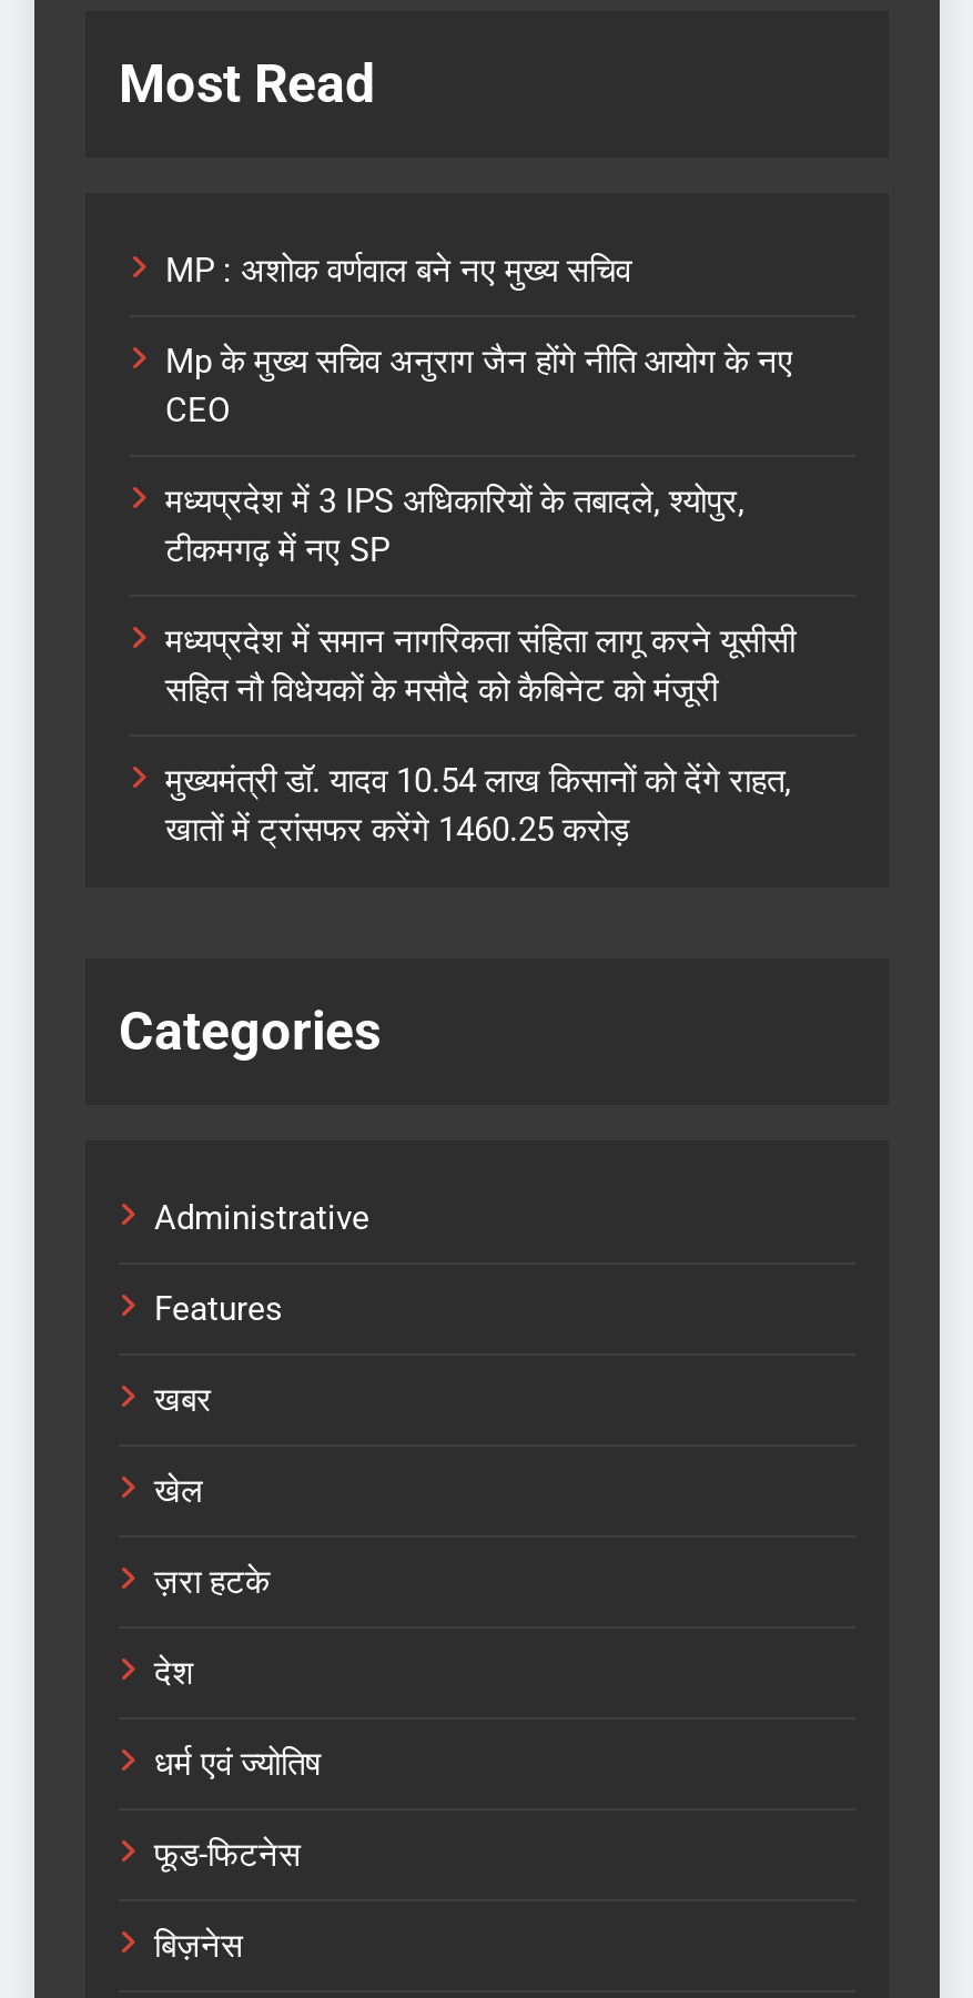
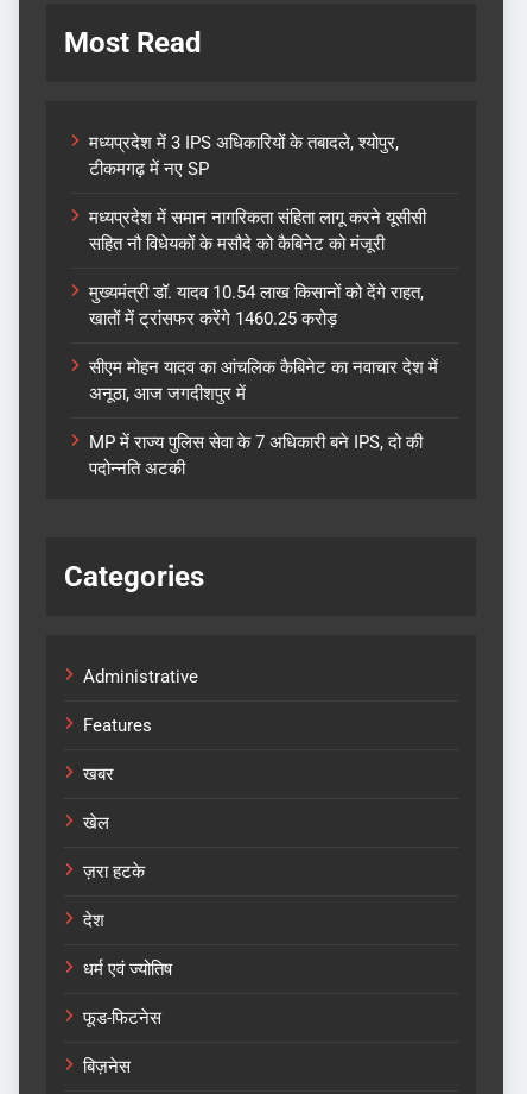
[165,250,793,430] MP : अशोक वर्णवाल बने नए मुख्य सचिव | Mp के मुख्य सचिव अनुराग जैन होंगे नीति आयोग के नए | CEO -> none
moved [165,481,795,849] -> [89,132,426,329]: मध्यप्रदेश में 3 IPS अधिकारियों के तबादले, श्योपुर, | टीकमगढ़ में नए SP | मध्यप्रदेश में समान नागरिकता संहिता लागू करने यूसीसी | सहित नौ विधेयकों के मसौदे को कैबिनेट को मंजूरी | मुख्यमंत्री डॉ. यादव 10.54 लाख किसानों को देंगे राहत, | खातों में ट्रांसफर करेंगे 1460.25 करोड़
none -> [89,357,438,479] सीएम मोहन यादव का आंचलिक कैबिनेट का नवाचार देश में | अनूठा, आज जगदीशपुर में | MP में राज्य पुलिस सेवा के 7 अधिकारी बने IPS, दो की | पदोन्नति अटकी

